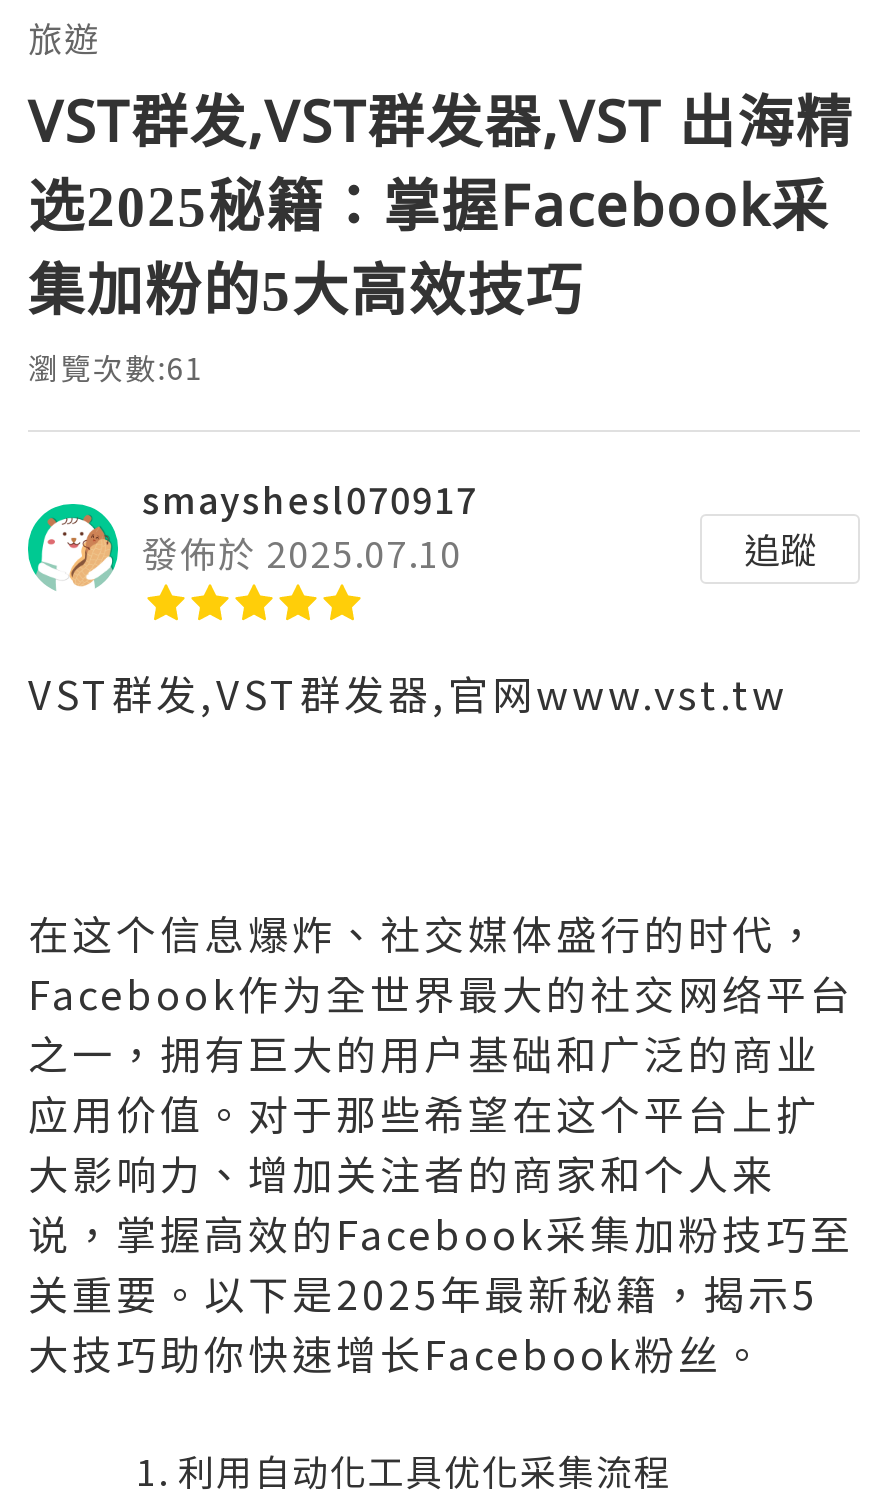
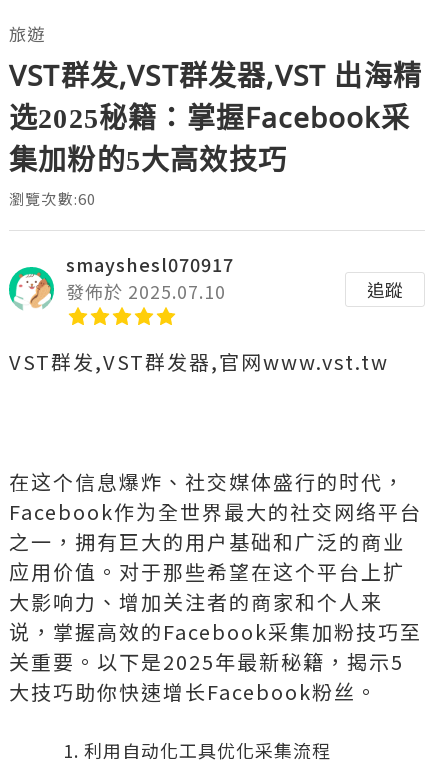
[28,346,203,388] 瀏覽次數:61 -> [9,188,96,209] 瀏覽次數:60

